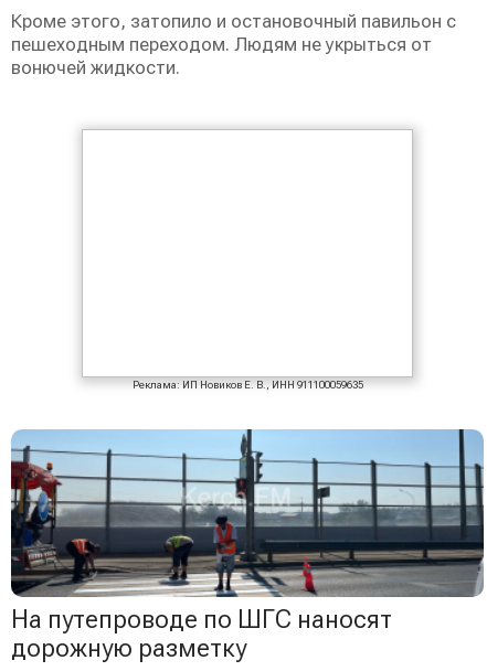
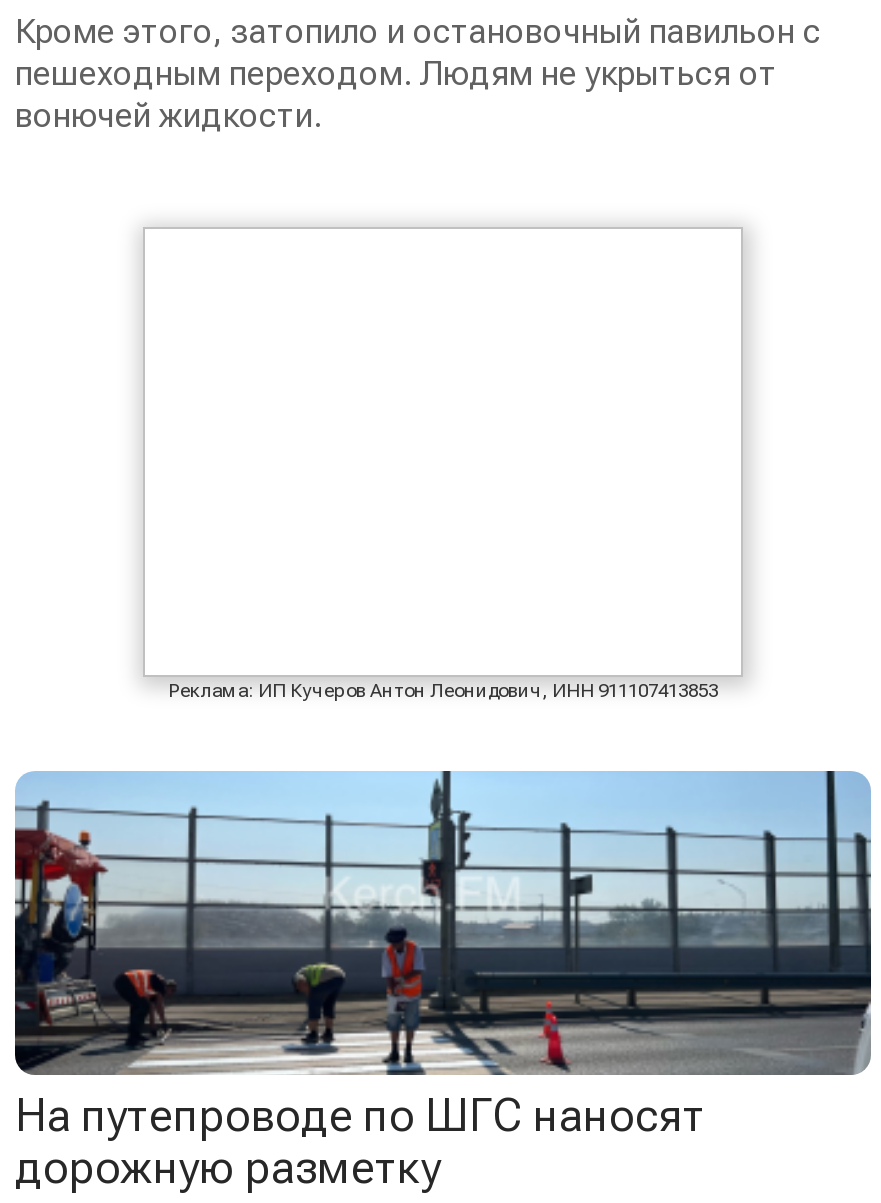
[132,378,363,390] Реклама: ИП Новиков Е. В., ИНН 911100059635 -> [168,679,718,701] Реклама: ИП Кучеров Антон Леонидович, ИНН 911107413853

